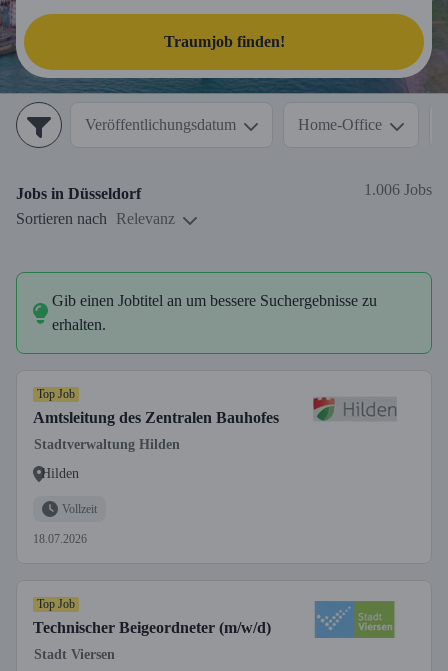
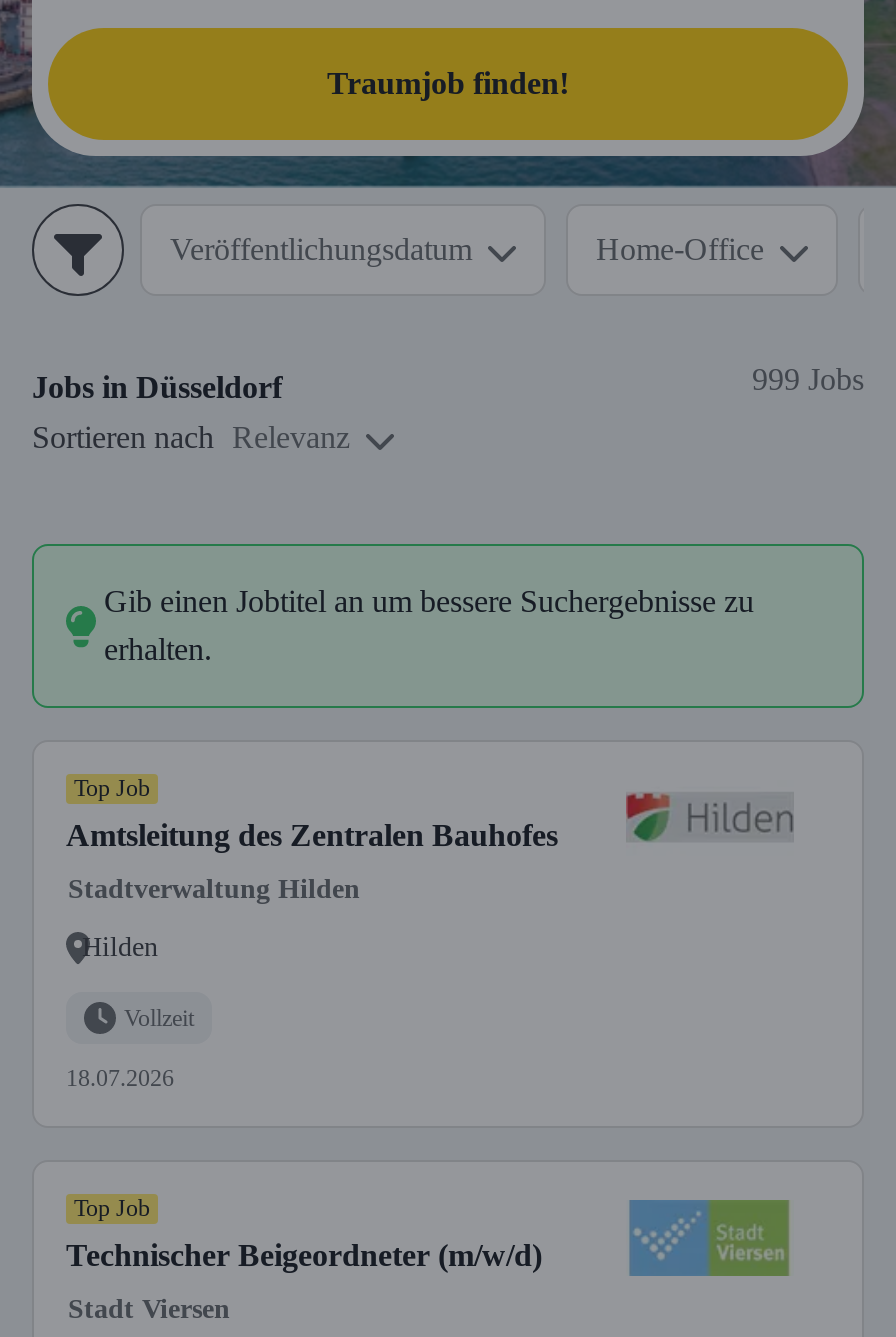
[364,181,432,198] 1.006 Jobs -> [752,362,864,396] 999 Jobs

